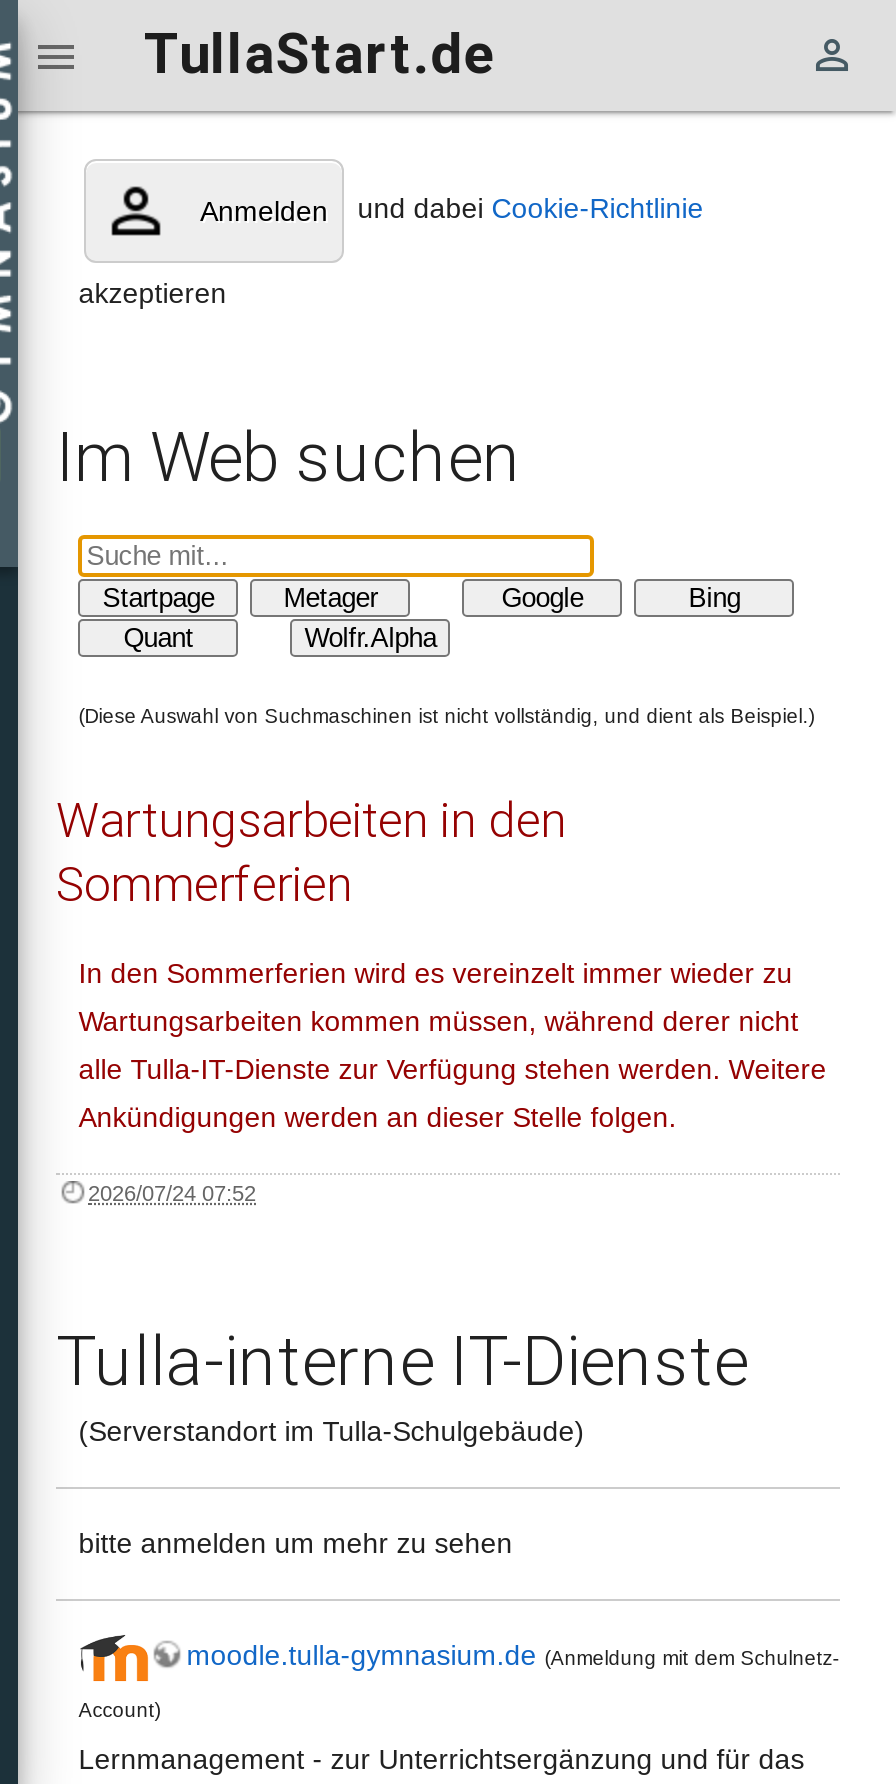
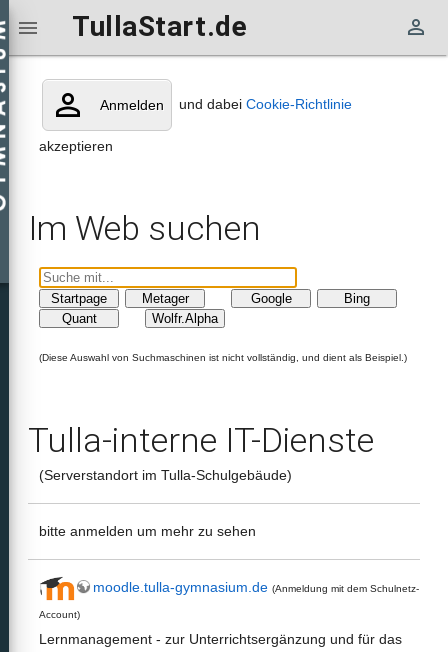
[56,793,826,1205] Wartungsarbeiten in den | Sommerferien | In den Sommerferien wird es vereinzelt immer wieder zu | Wartungsarbeiten kommen müssen, während derer nicht | alle Tulla-IT-Dienste zur Verfügung stehen werden. Weitere | Ankündigungen werden an dieser Stelle folgen. | 2026/07/24 07:52 -> none

